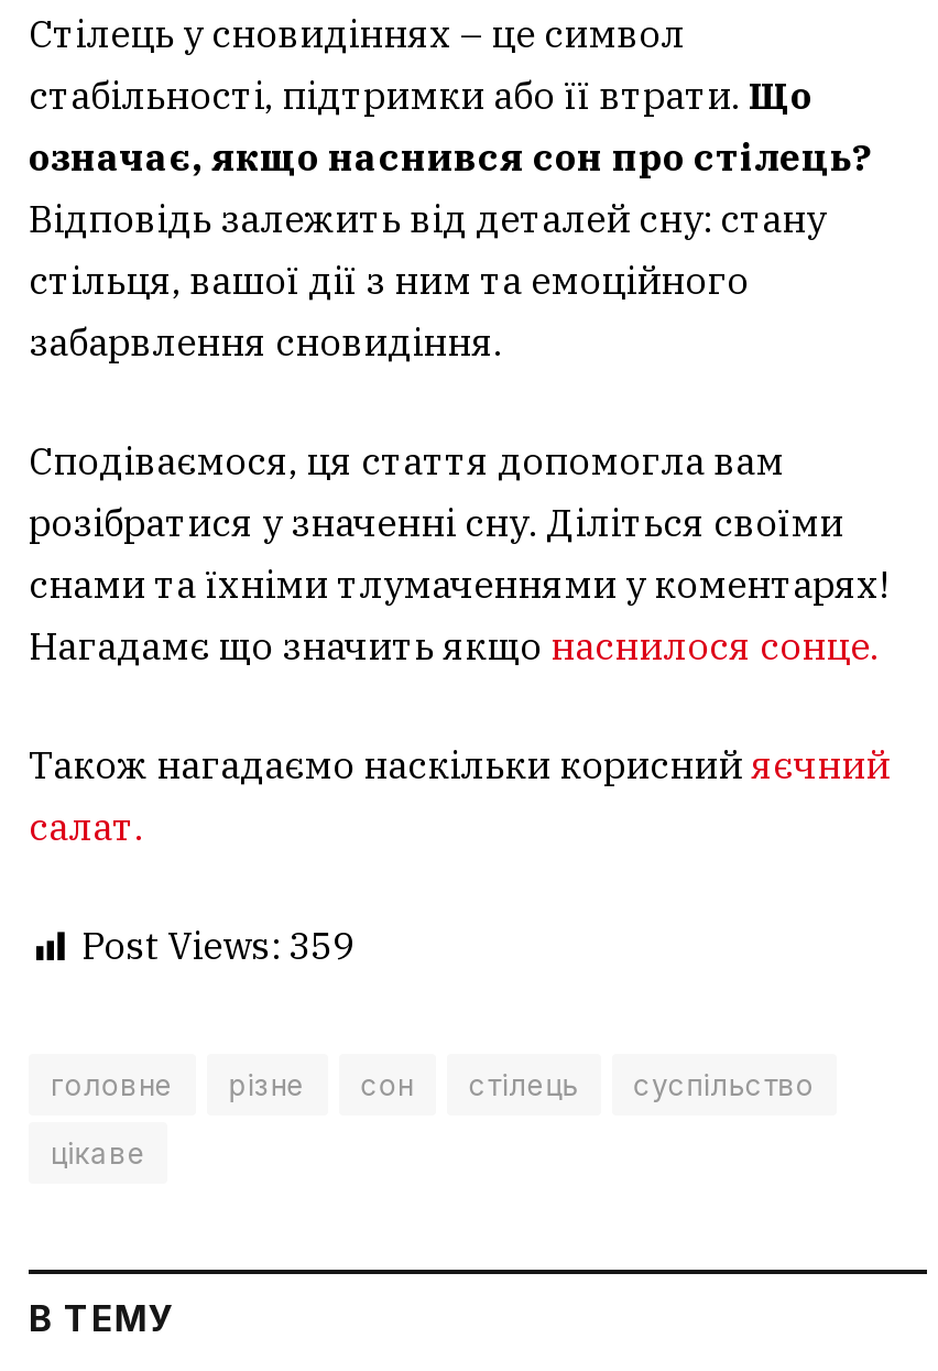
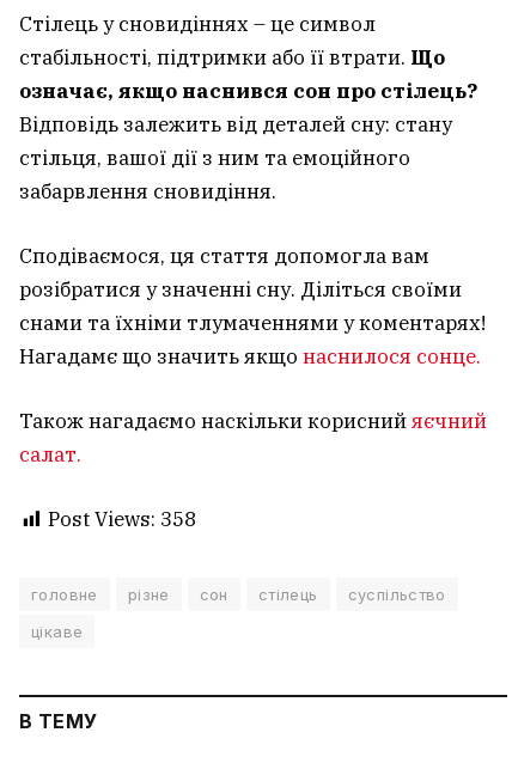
[81,922,355,971] Post Views: 359 -> [48,506,196,532] Post Views: 358

